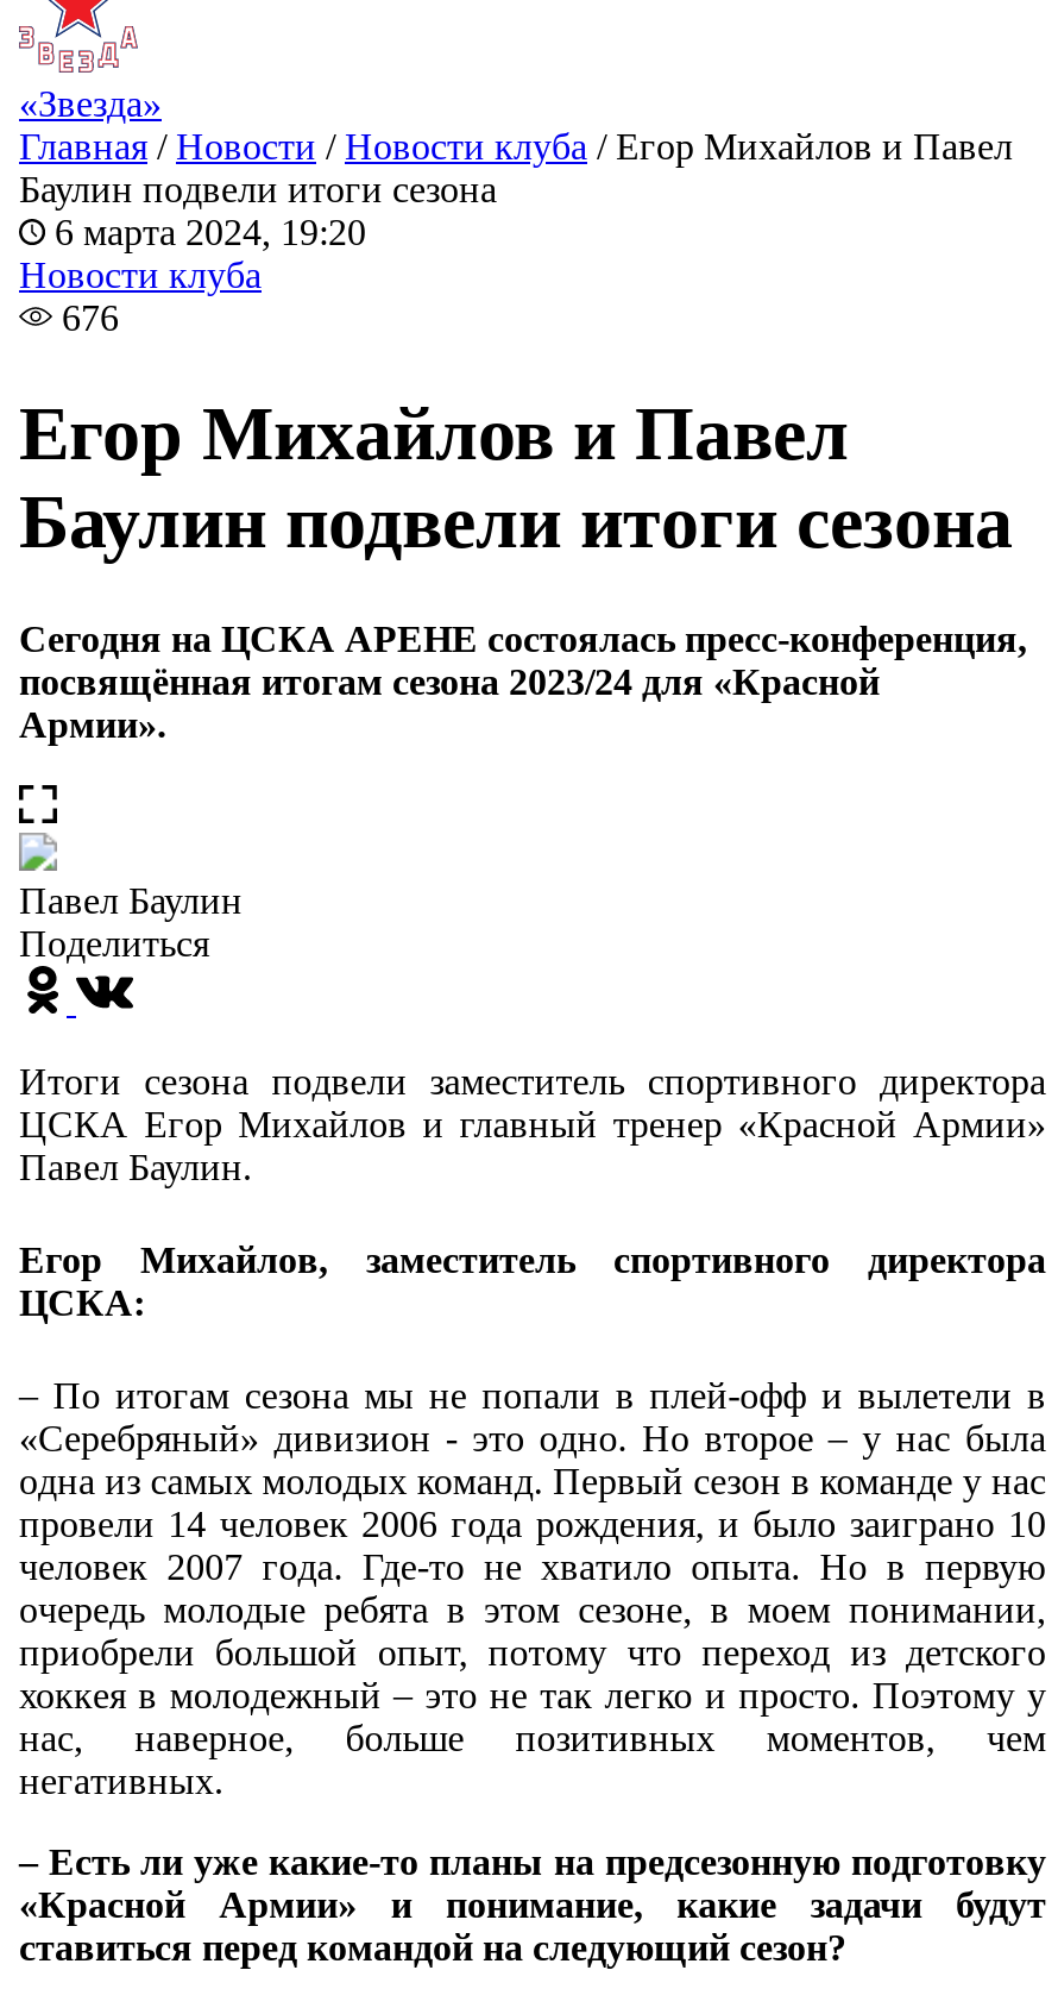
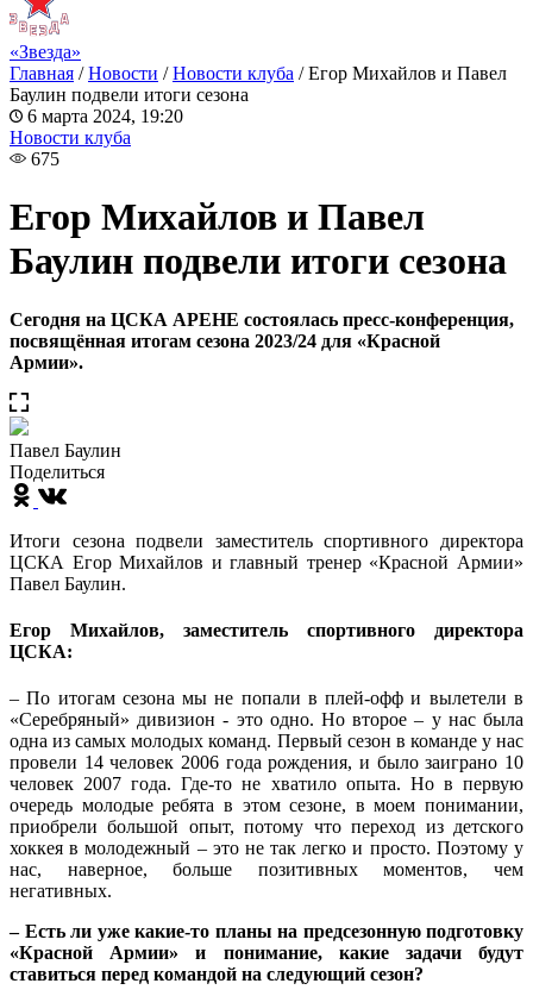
[52,297,119,337] 676 -> [26,149,59,169] 675

